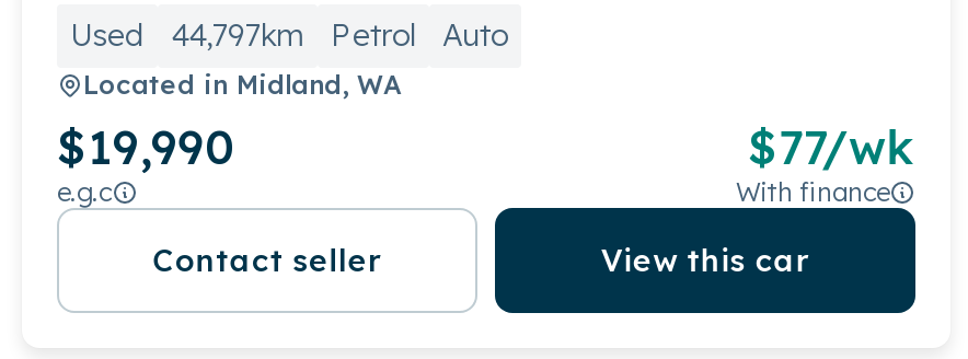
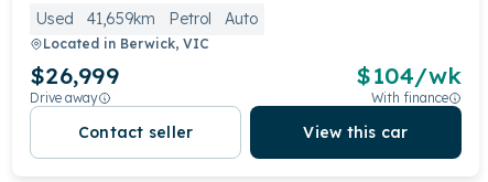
[70,15,508,55] Used 44,797km Petrol Auto -> [36,9,258,29] Used 41,659km Petrol Auto
[57,68,401,208] Located in Midland, WA | $19,990 | e.g.c -> [30,35,209,106] Located in Berwick, VIC | $26,999 | Drive away
[748,118,915,175] $77/wk -> [356,61,462,89] $104/wk

